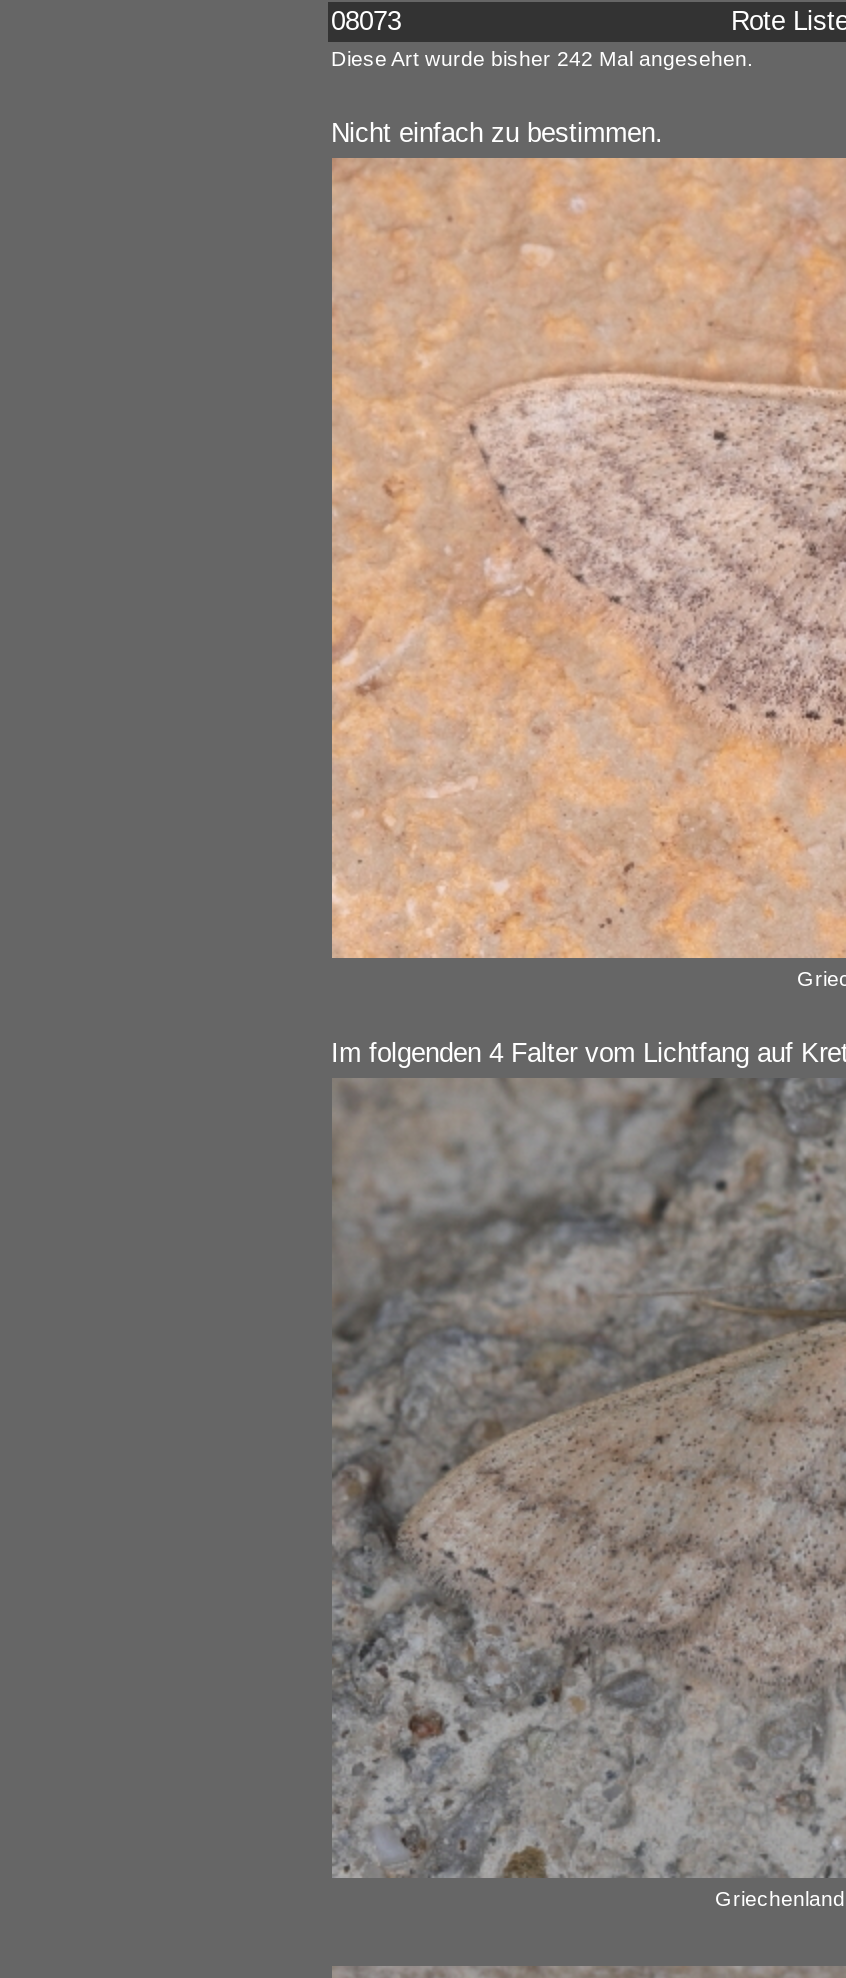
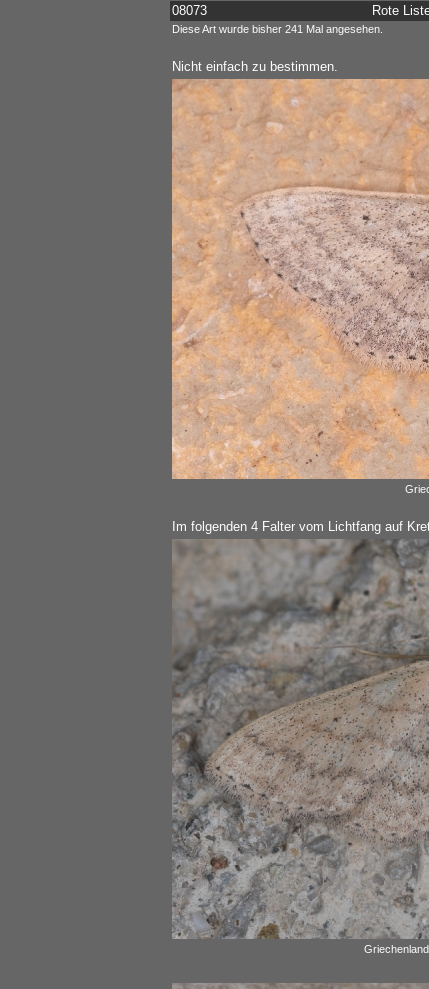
[331,46,753,70] Diese Art wurde bisher 242 Mal angesehen. -> [171,23,382,35] Diese Art wurde bisher 241 Mal angesehen.

